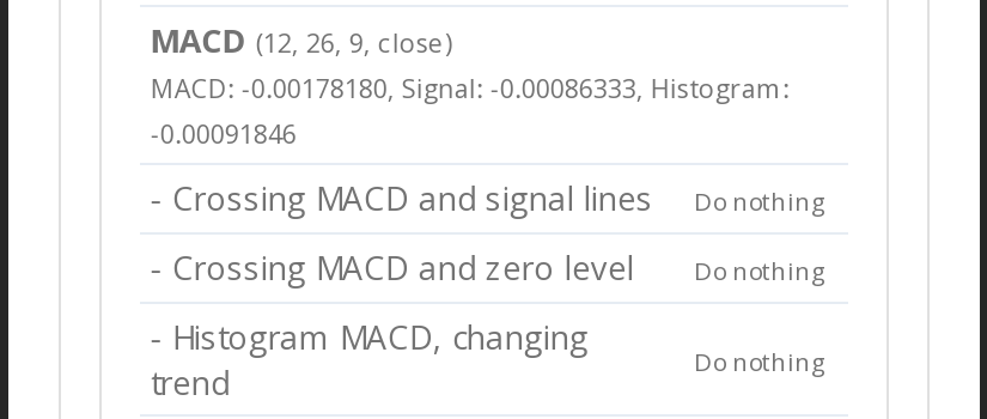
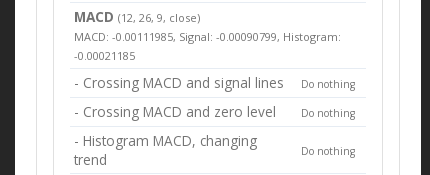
[151,69,789,105] MACD: -0.00178180, Signal: -0.00086333, Histogram: -> [74,29,341,44] MACD: -0.00111985, Signal: -0.00090799, Histogram:
[151,114,296,150] -0.00091846 -> [74,48,135,63] -0.00021185

